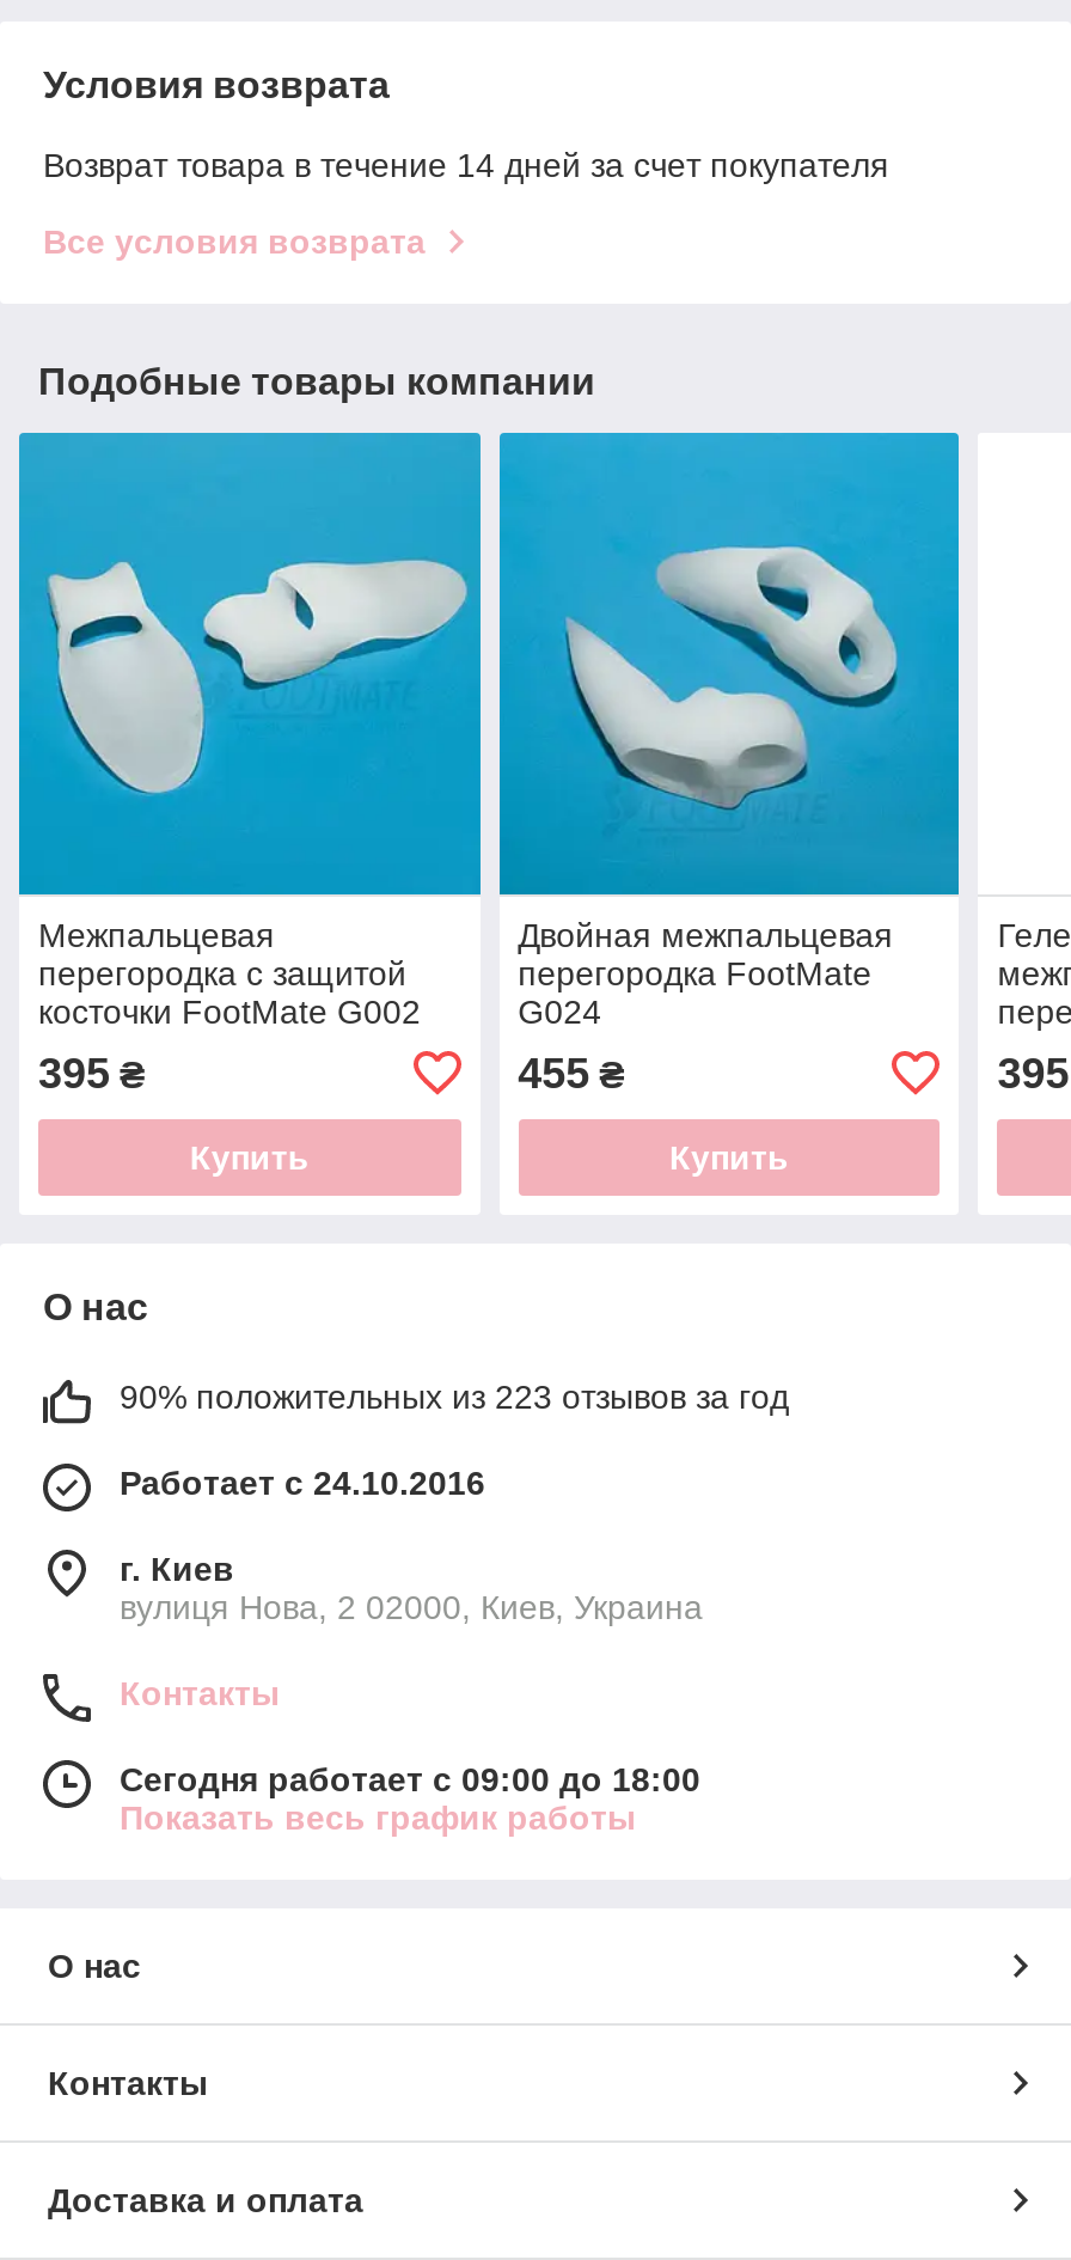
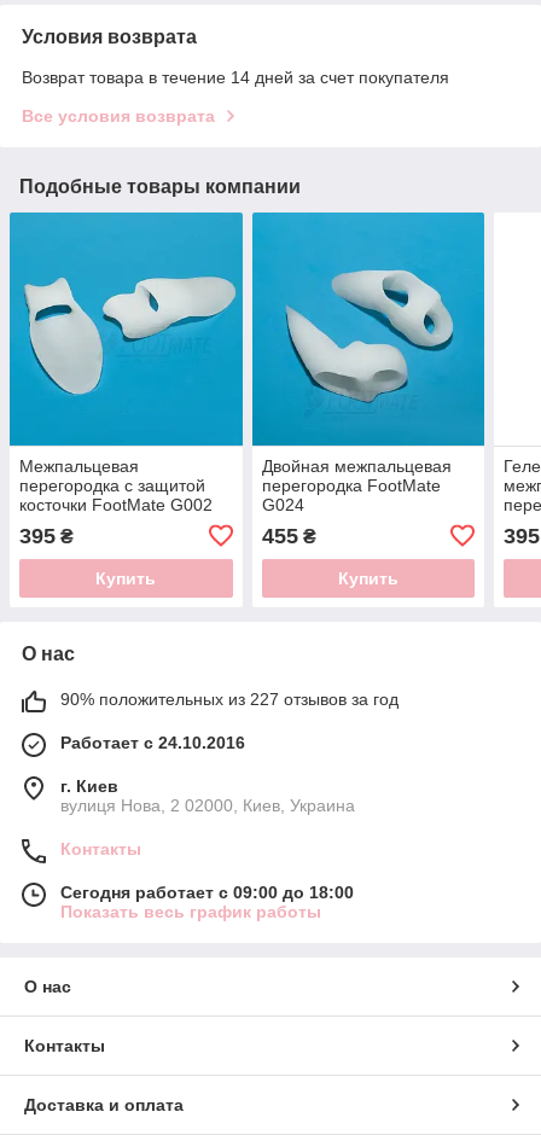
[120,1377,789,1415] 90% положительных из 223 отзывов за год -> [60,689,399,709] 90% положительных из 227 отзывов за год

